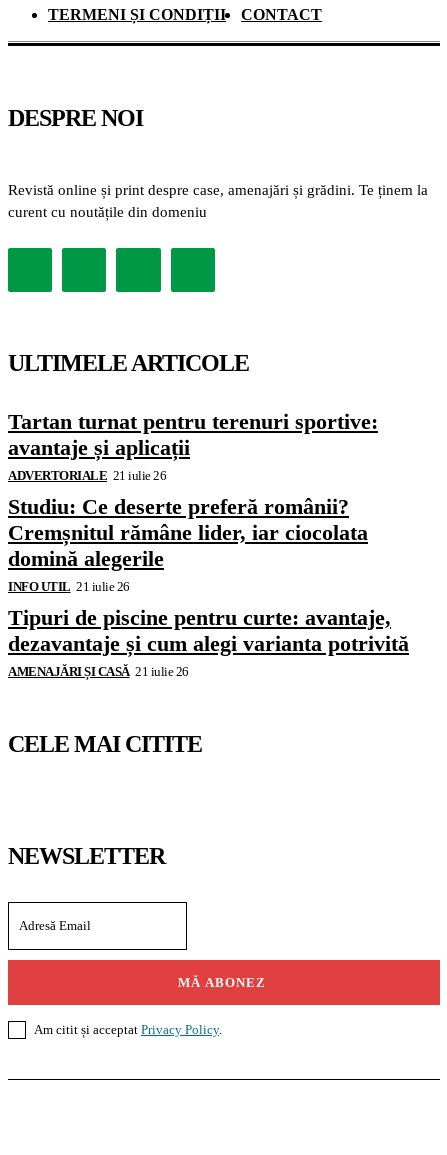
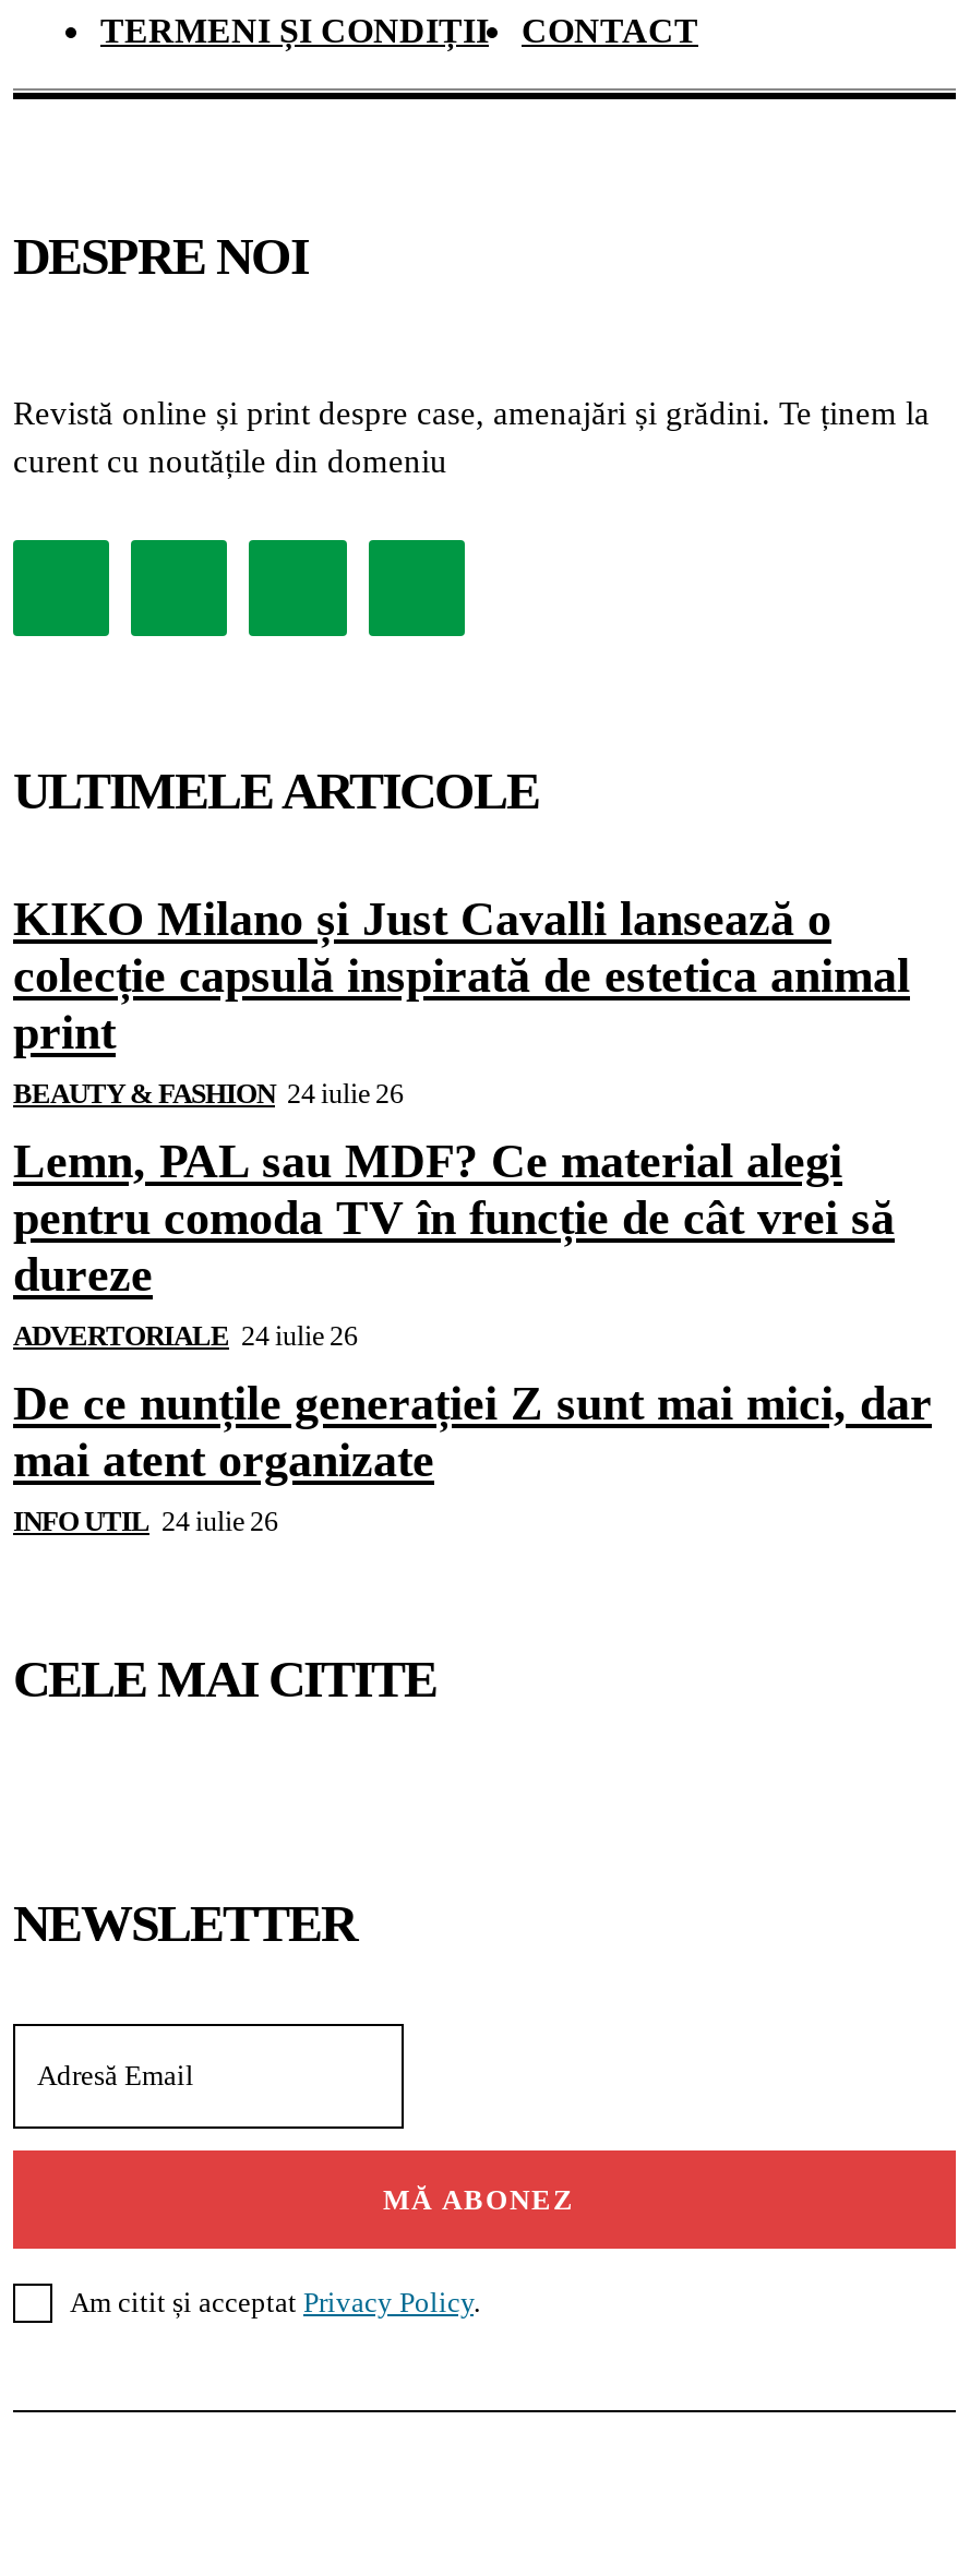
[8,409,409,679] Tartan turnat pentru terenuri sportive: | avantaje și aplicații | ADVERTORIALE 21 iulie 26 | Studiu: Ce deserte preferă românii? | Cremșnitul rămâne lider, iar ciocolata | domină alegerile | INFO UTIL 21 iulie 26 | Tipuri de piscine pentru curte: avantaje, | dezavantaje și cum alegi varianta potrivită | AMENAJĂRI ȘI CASĂ 21 iulie 26 -> [13,892,932,1538] KIKO Milano și Just Cavalli lansează o | colecție capsulă inspirată de estetica animal | print | BEAUTY & FASHION 24 iulie 26 | Lemn, PAL sau MDF? Ce material alegi | pentru comoda TV în funcție de cât vrei să | dureze | ADVERTORIALE 24 iulie 26 | De ce nunțile generației Z sunt mai mici, dar | mai atent organizate | INFO UTIL 24 iulie 26

